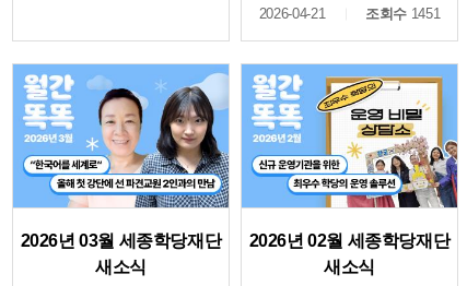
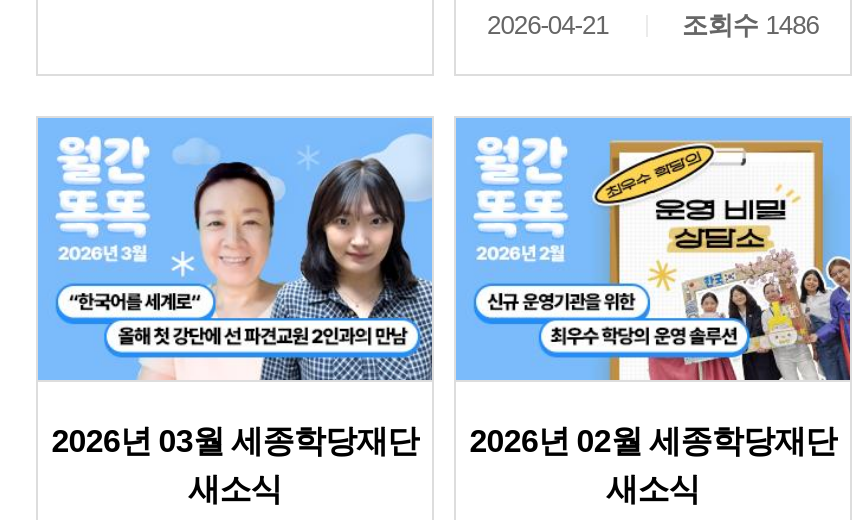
[365,6,440,22] 조회수 1451 -> [682,10,819,40] 조회수 1486

